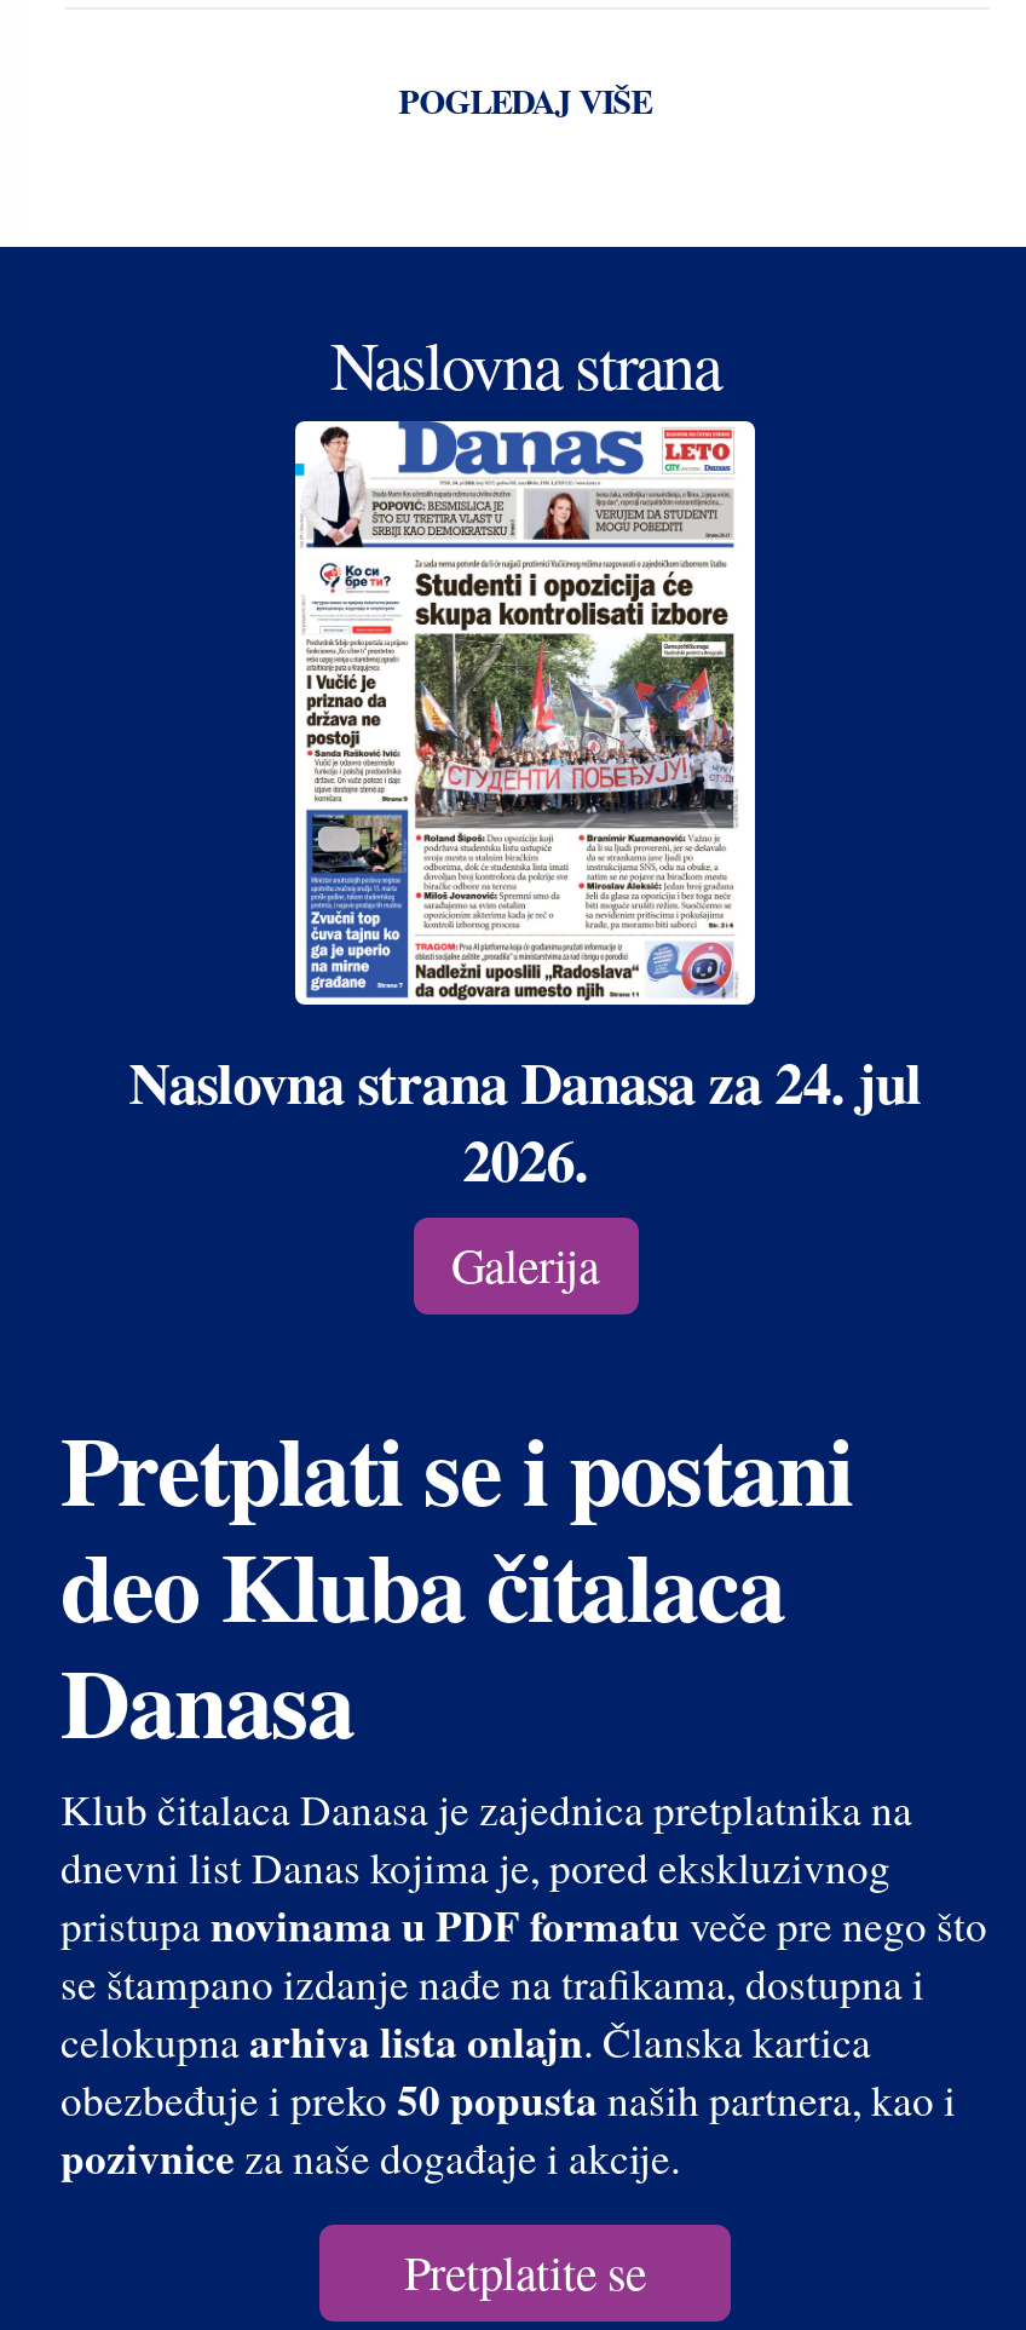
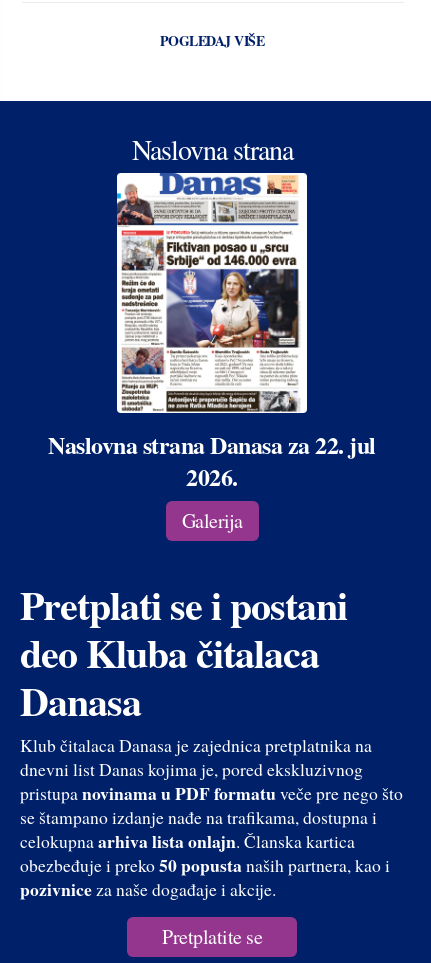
[129,424,921,1124] [image] | Naslovna strana Danasa za 24. jul -> [48,174,376,462] [image] | Naslovna strana Danasa za 22. jul

